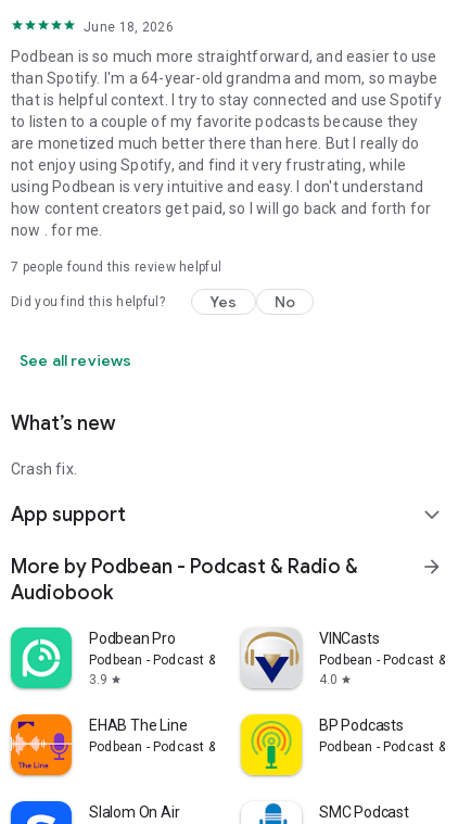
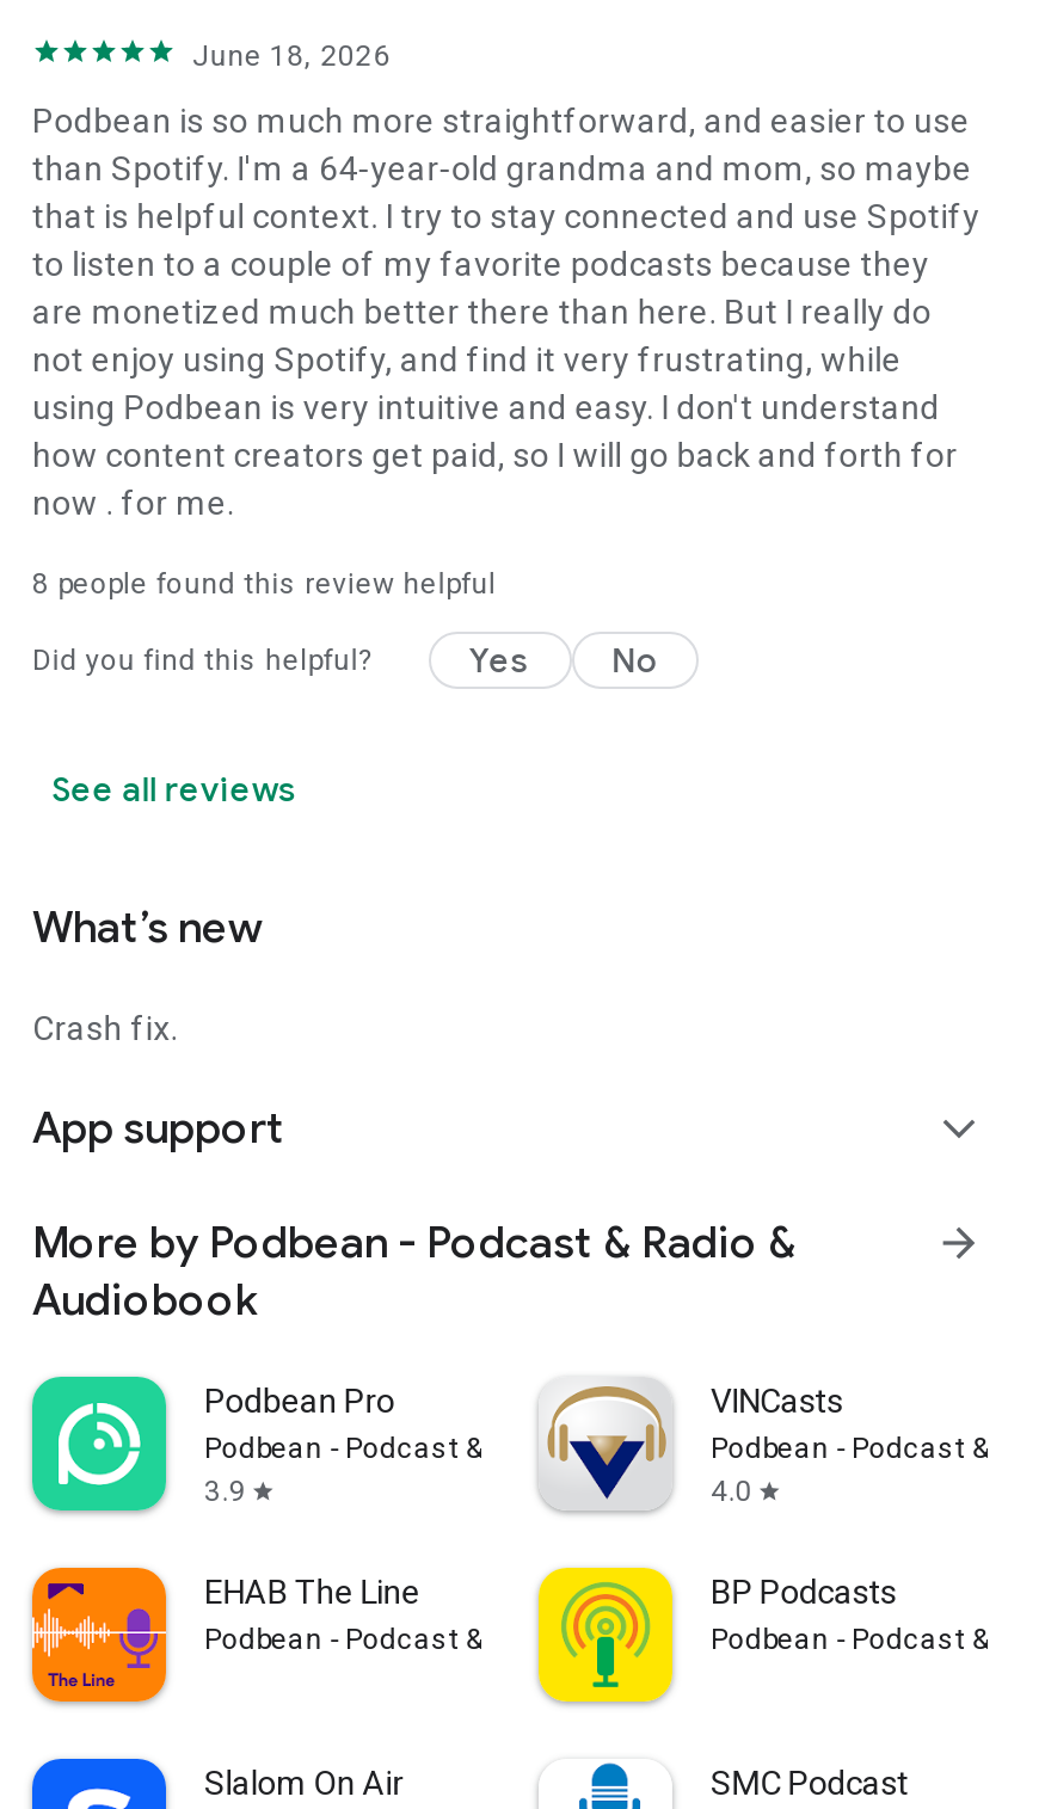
[11,259,222,275] 7 people found this review helpful -> [32,567,496,601] 8 people found this review helpful

